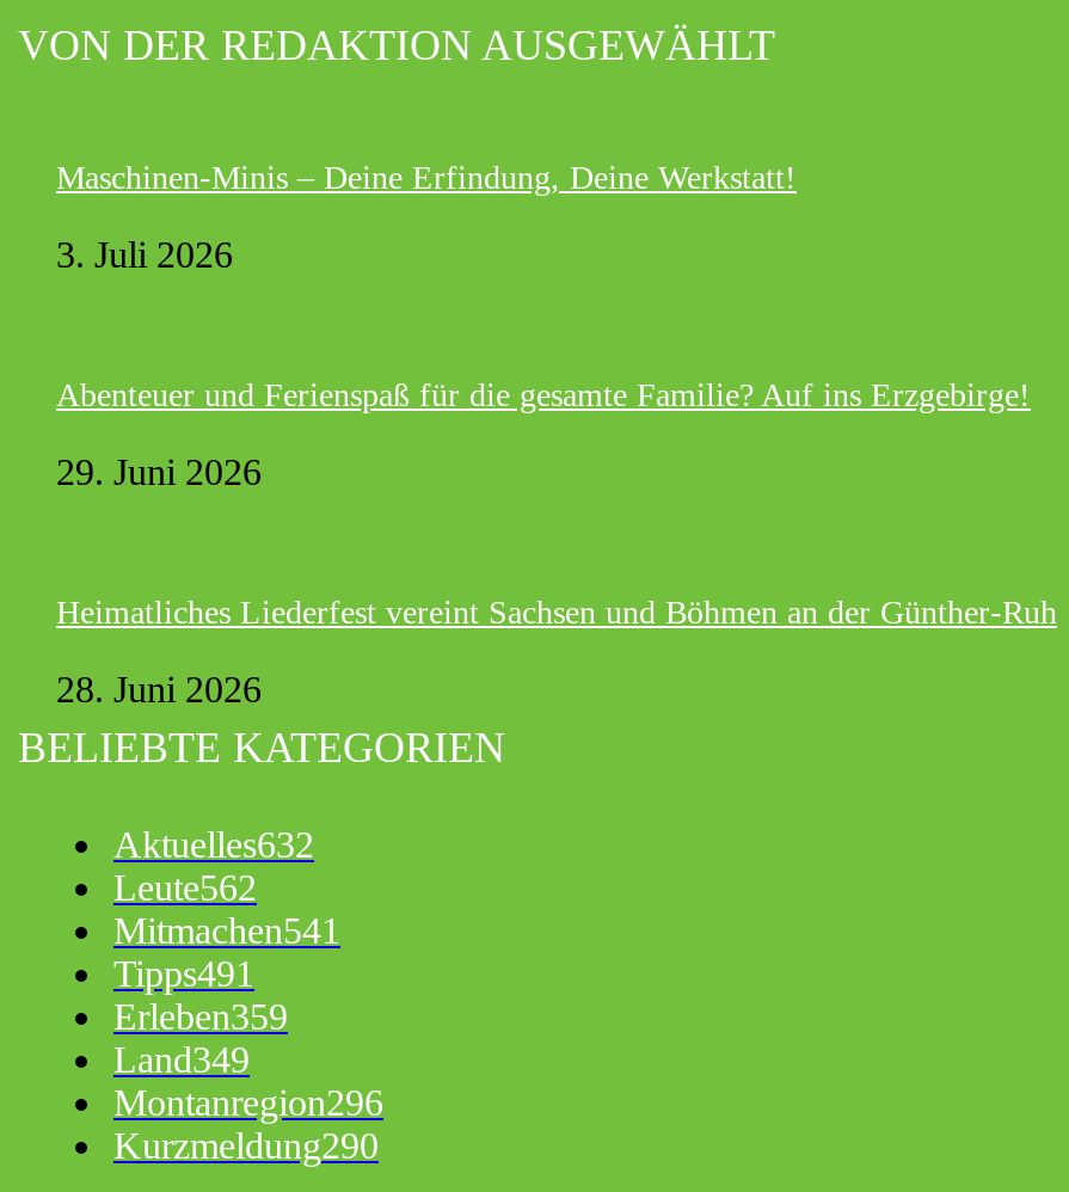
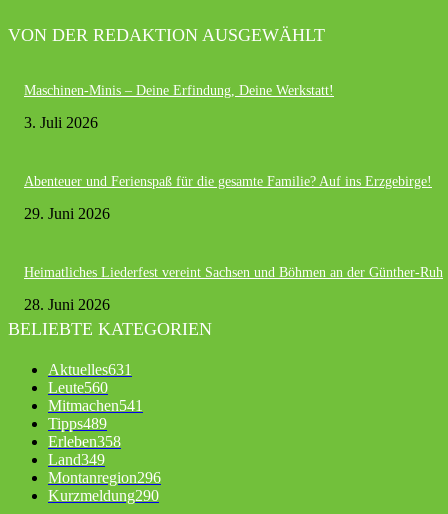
[113,823,314,864] Aktuelles632 -> [48,360,132,377] Aktuelles631
[113,866,257,907] Leute562 -> [48,378,108,395] Leute560
[113,952,254,993] Tipps491 -> [48,414,107,431] Tipps489
[113,995,288,1036] Erleben359 -> [48,432,121,449] Erleben358

